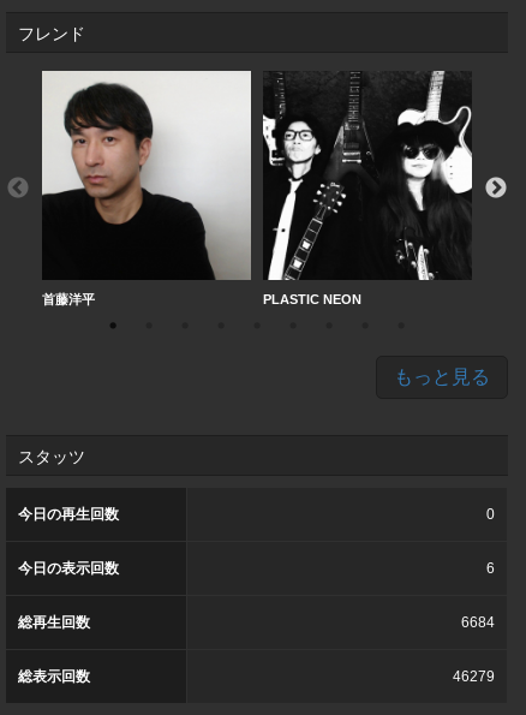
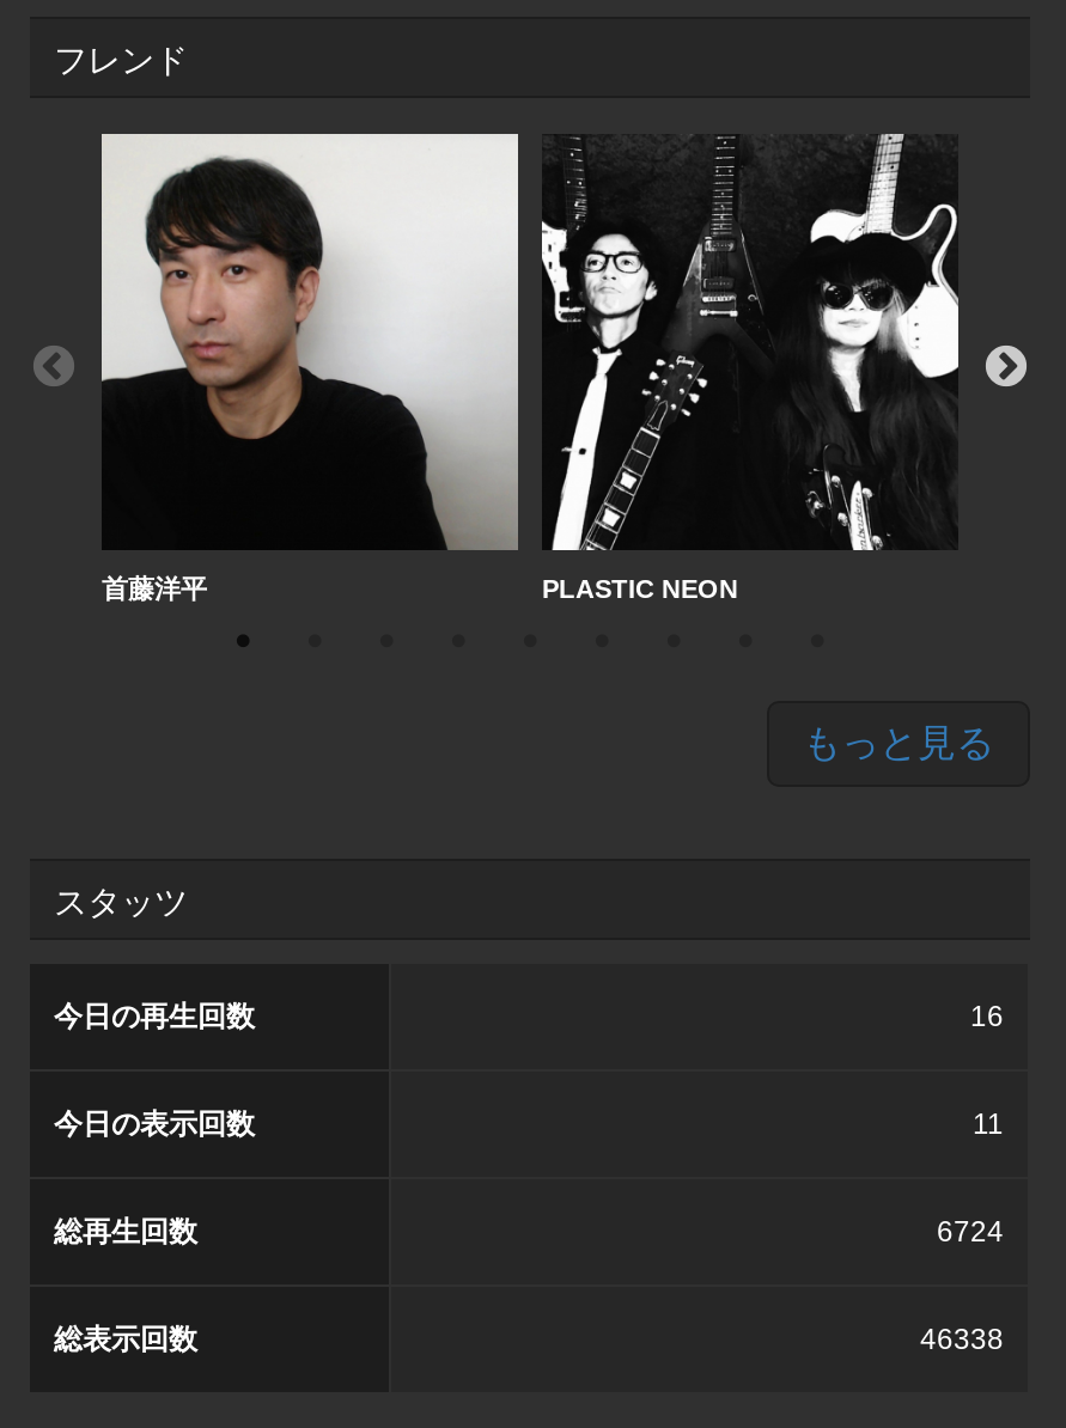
[486,506,495,523] 0 -> [970,1000,1004,1033] 16
[486,560,495,577] 6 -> [973,1107,1004,1141] 11
[461,614,495,631] 6684 -> [937,1215,1004,1249] 6724
[453,668,495,685] 46279 -> [920,1323,1004,1356] 46338

